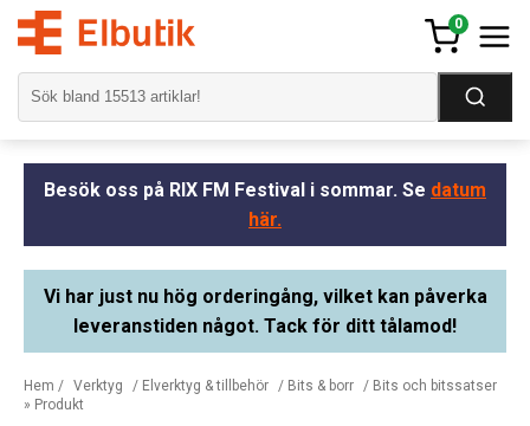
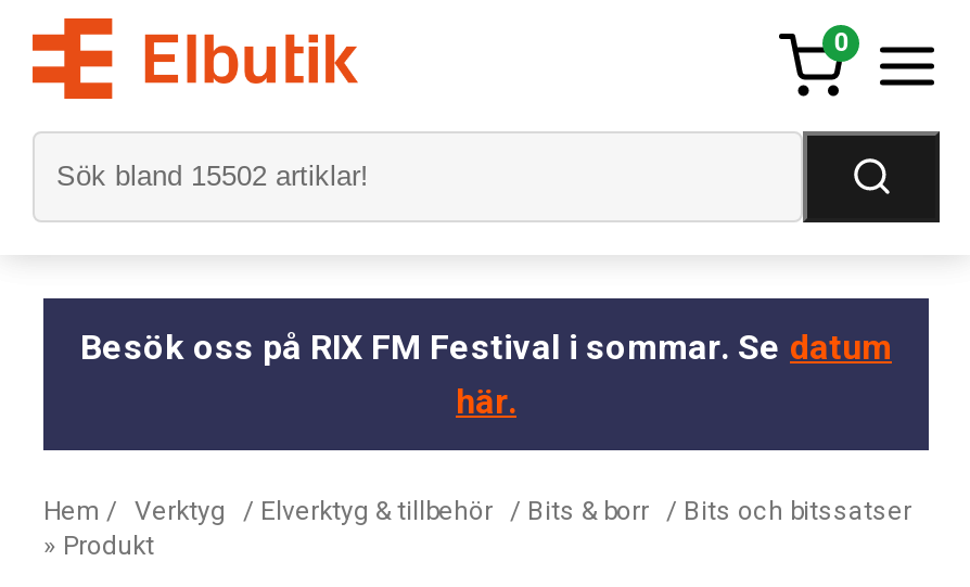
[24,270,506,353] [image] | Vi har just nu hög orderingång, vilket kan påverka | leveranstiden något. Tack för ditt tålamod! -> none

